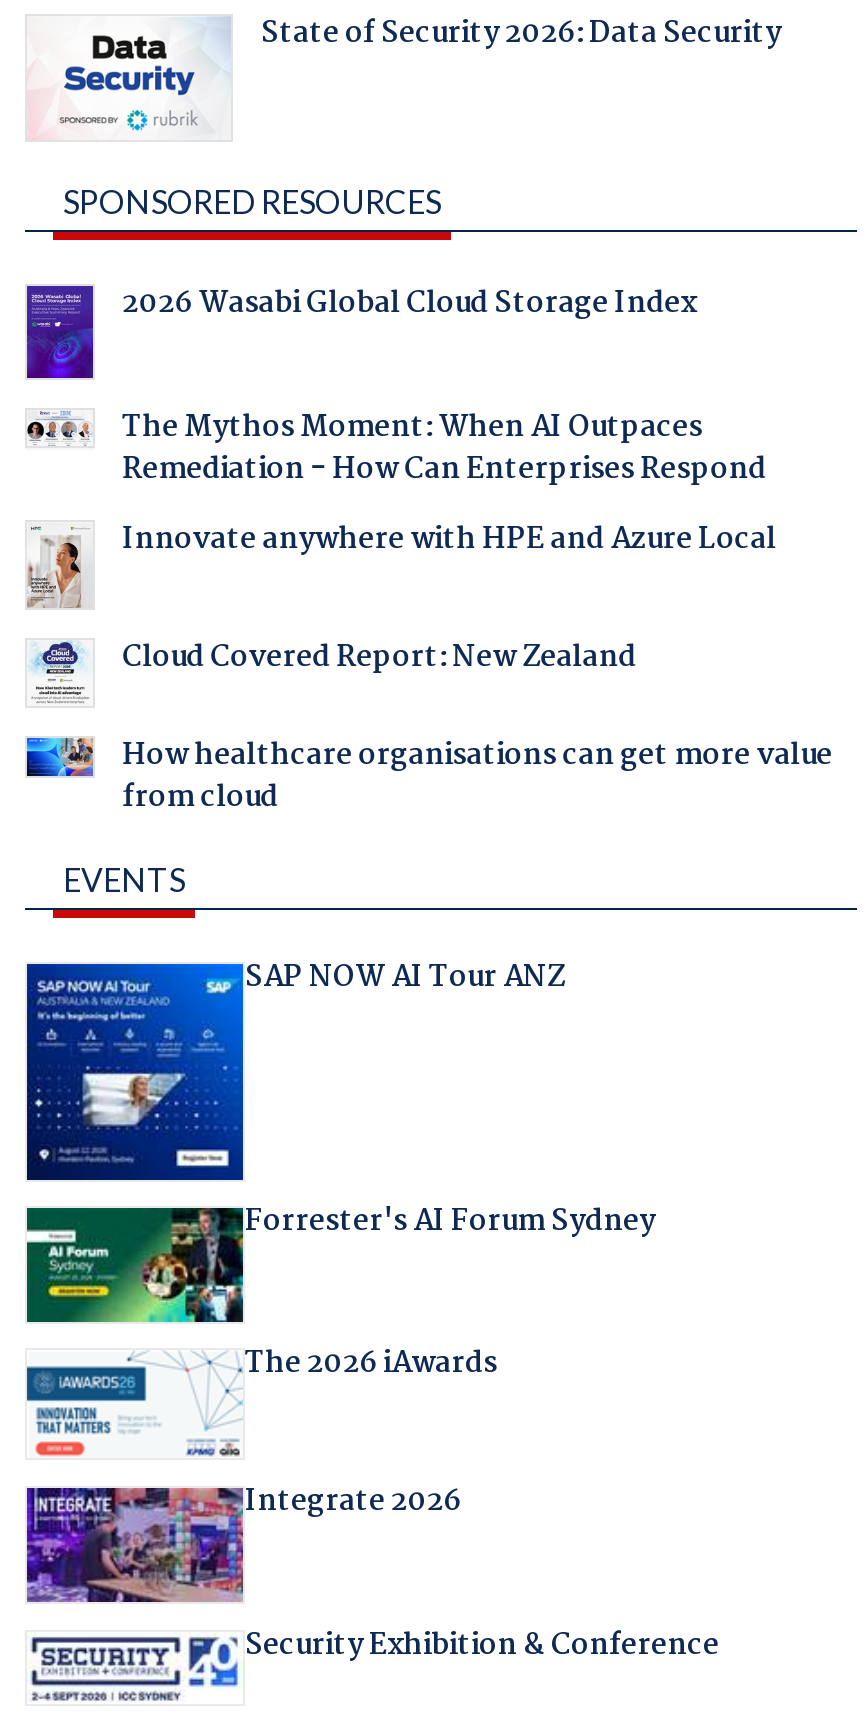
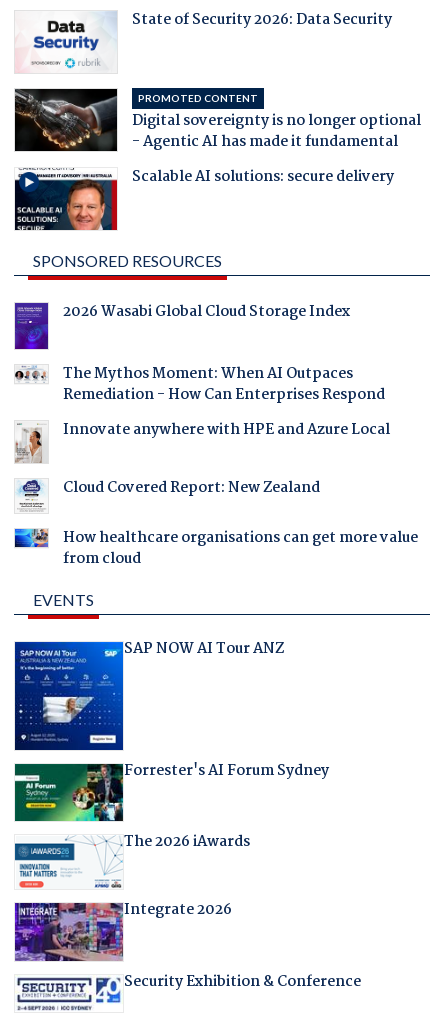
none -> [14,88,421,189] [image] | PROMOTED CONTENT | Digital sovereignty is no longer optional | - Agentic AI has made it fundamental | Scalable AI solutions: secure delivery
none -> [14,168,118,231] [image]

